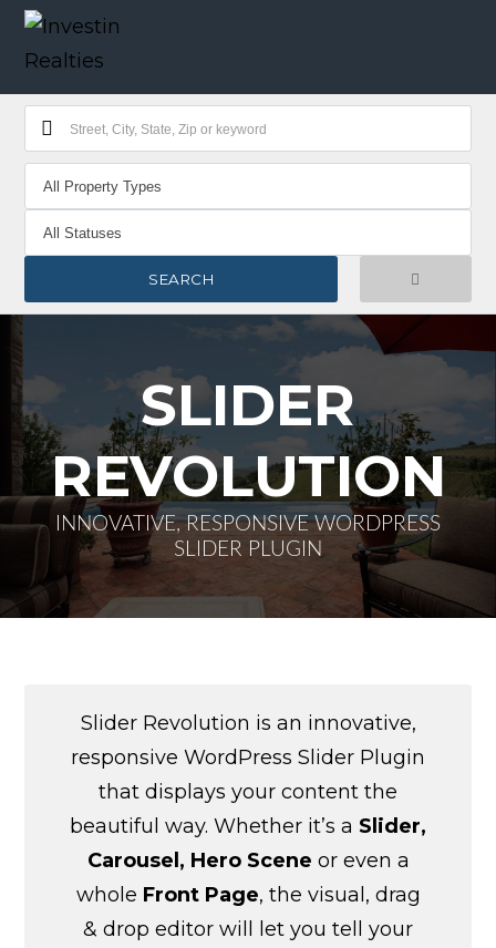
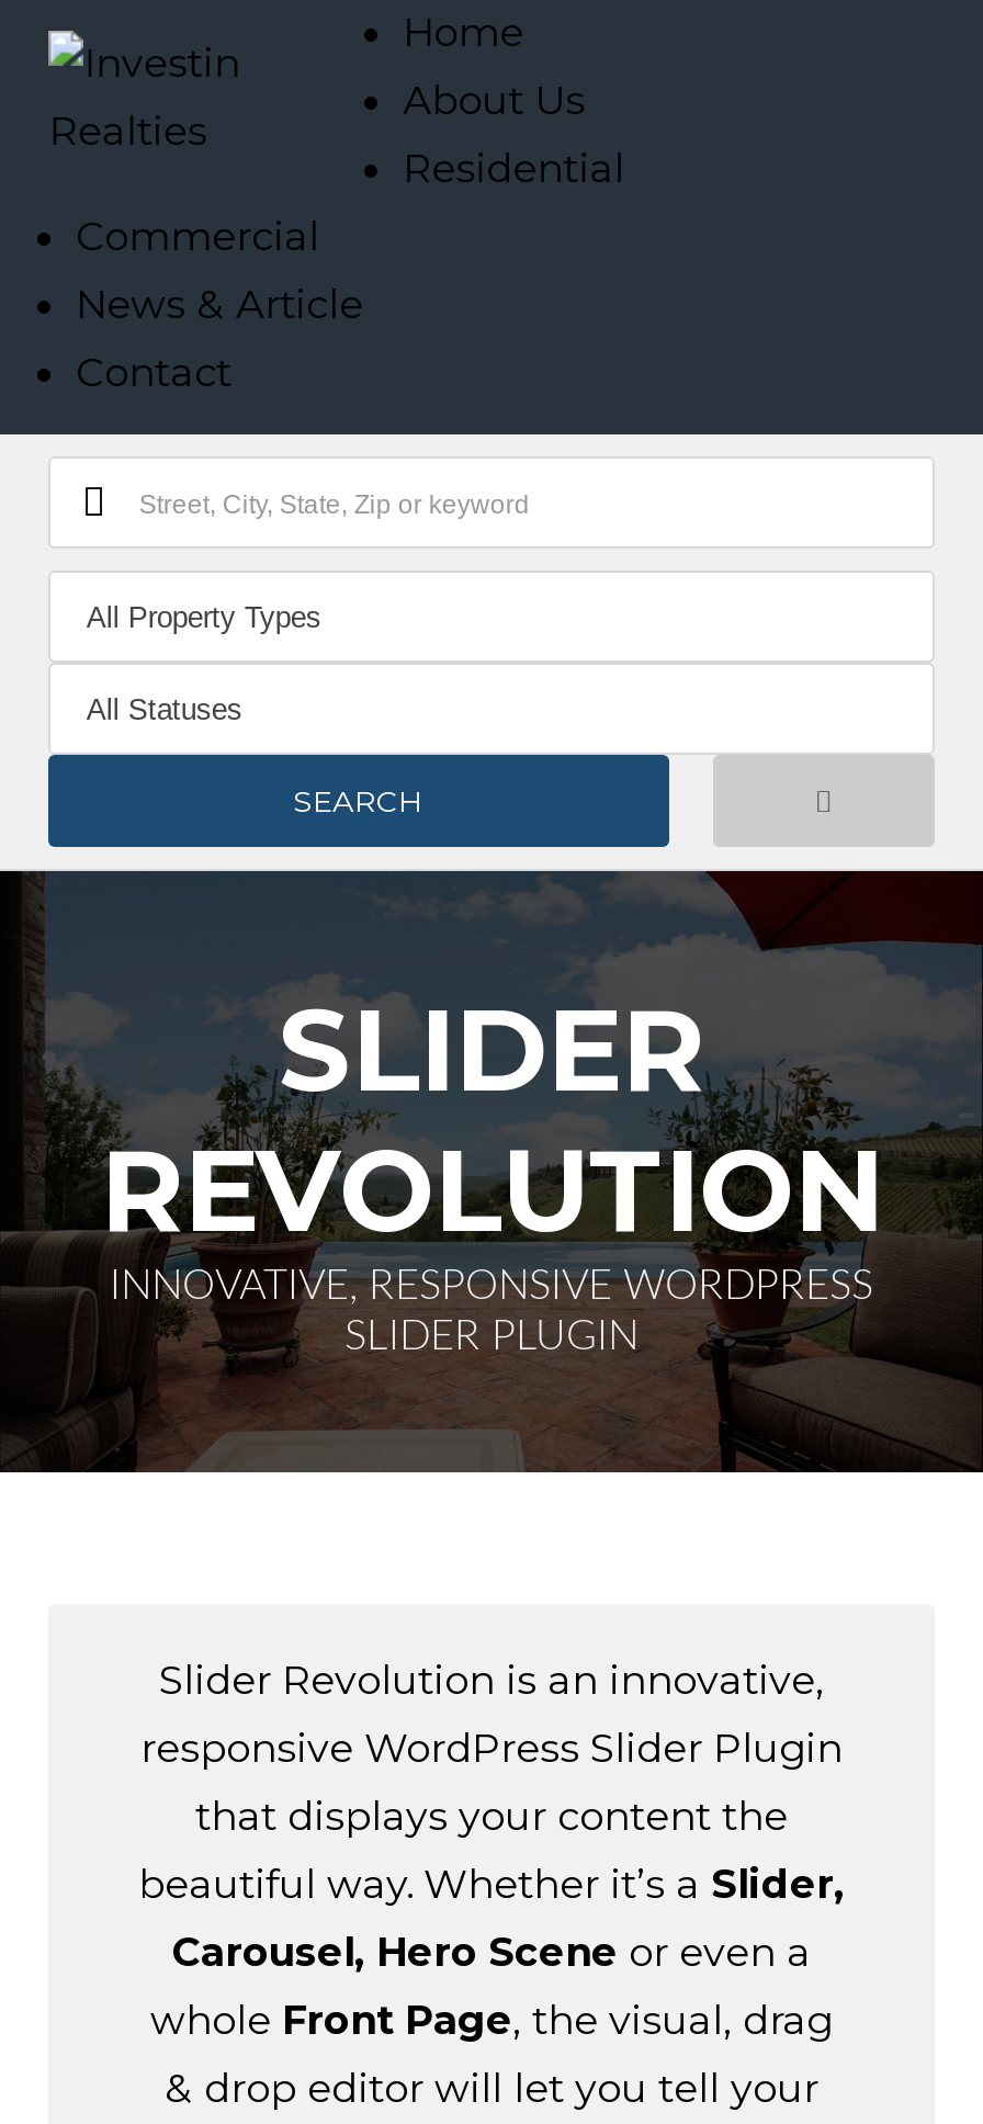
none -> [76,9,625,397] Home | About Us | Residential | Commercial | News & Article | Contact

